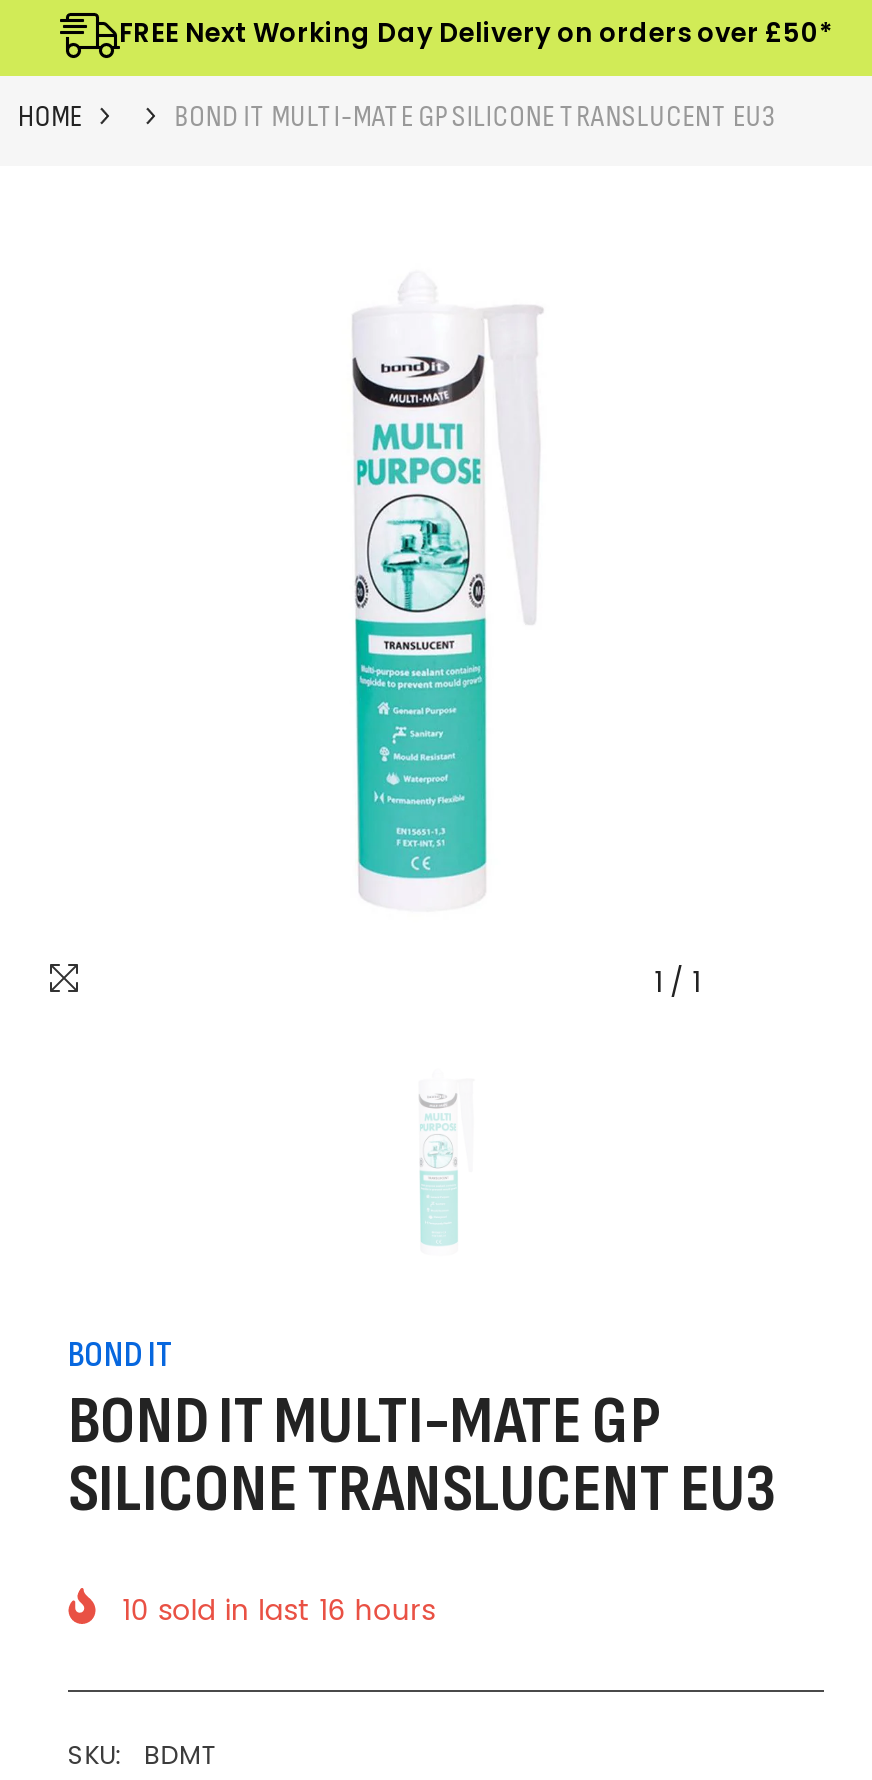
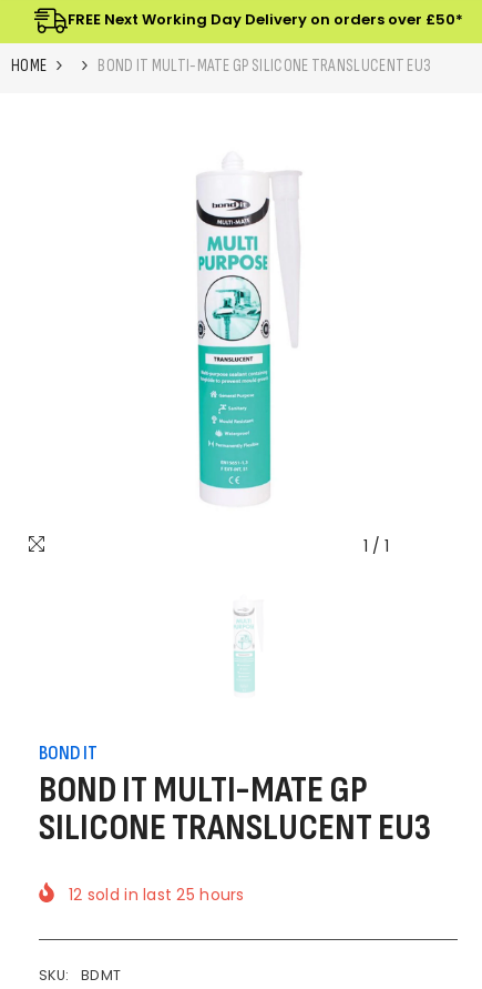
[122,1590,435,1630] 10 sold in last 16 hours -> [69,884,245,906] 12 sold in last 25 hours

